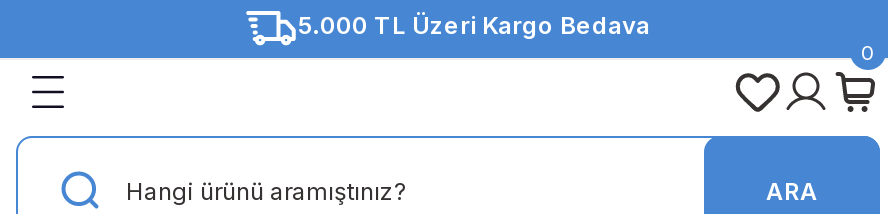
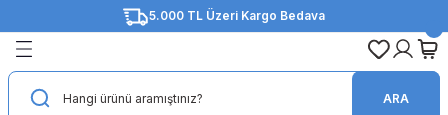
[861,40,875,64] 0 -> none

